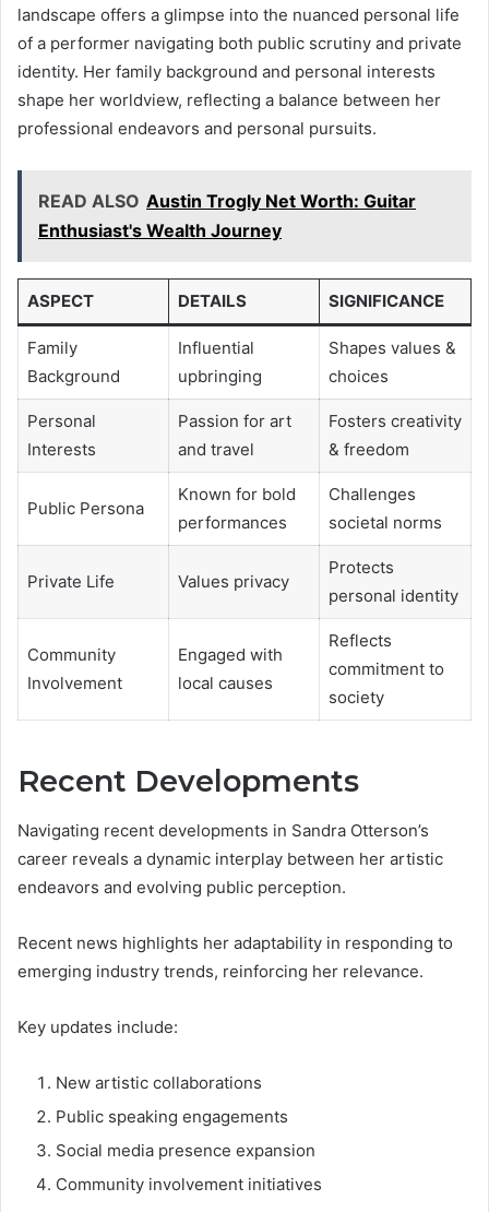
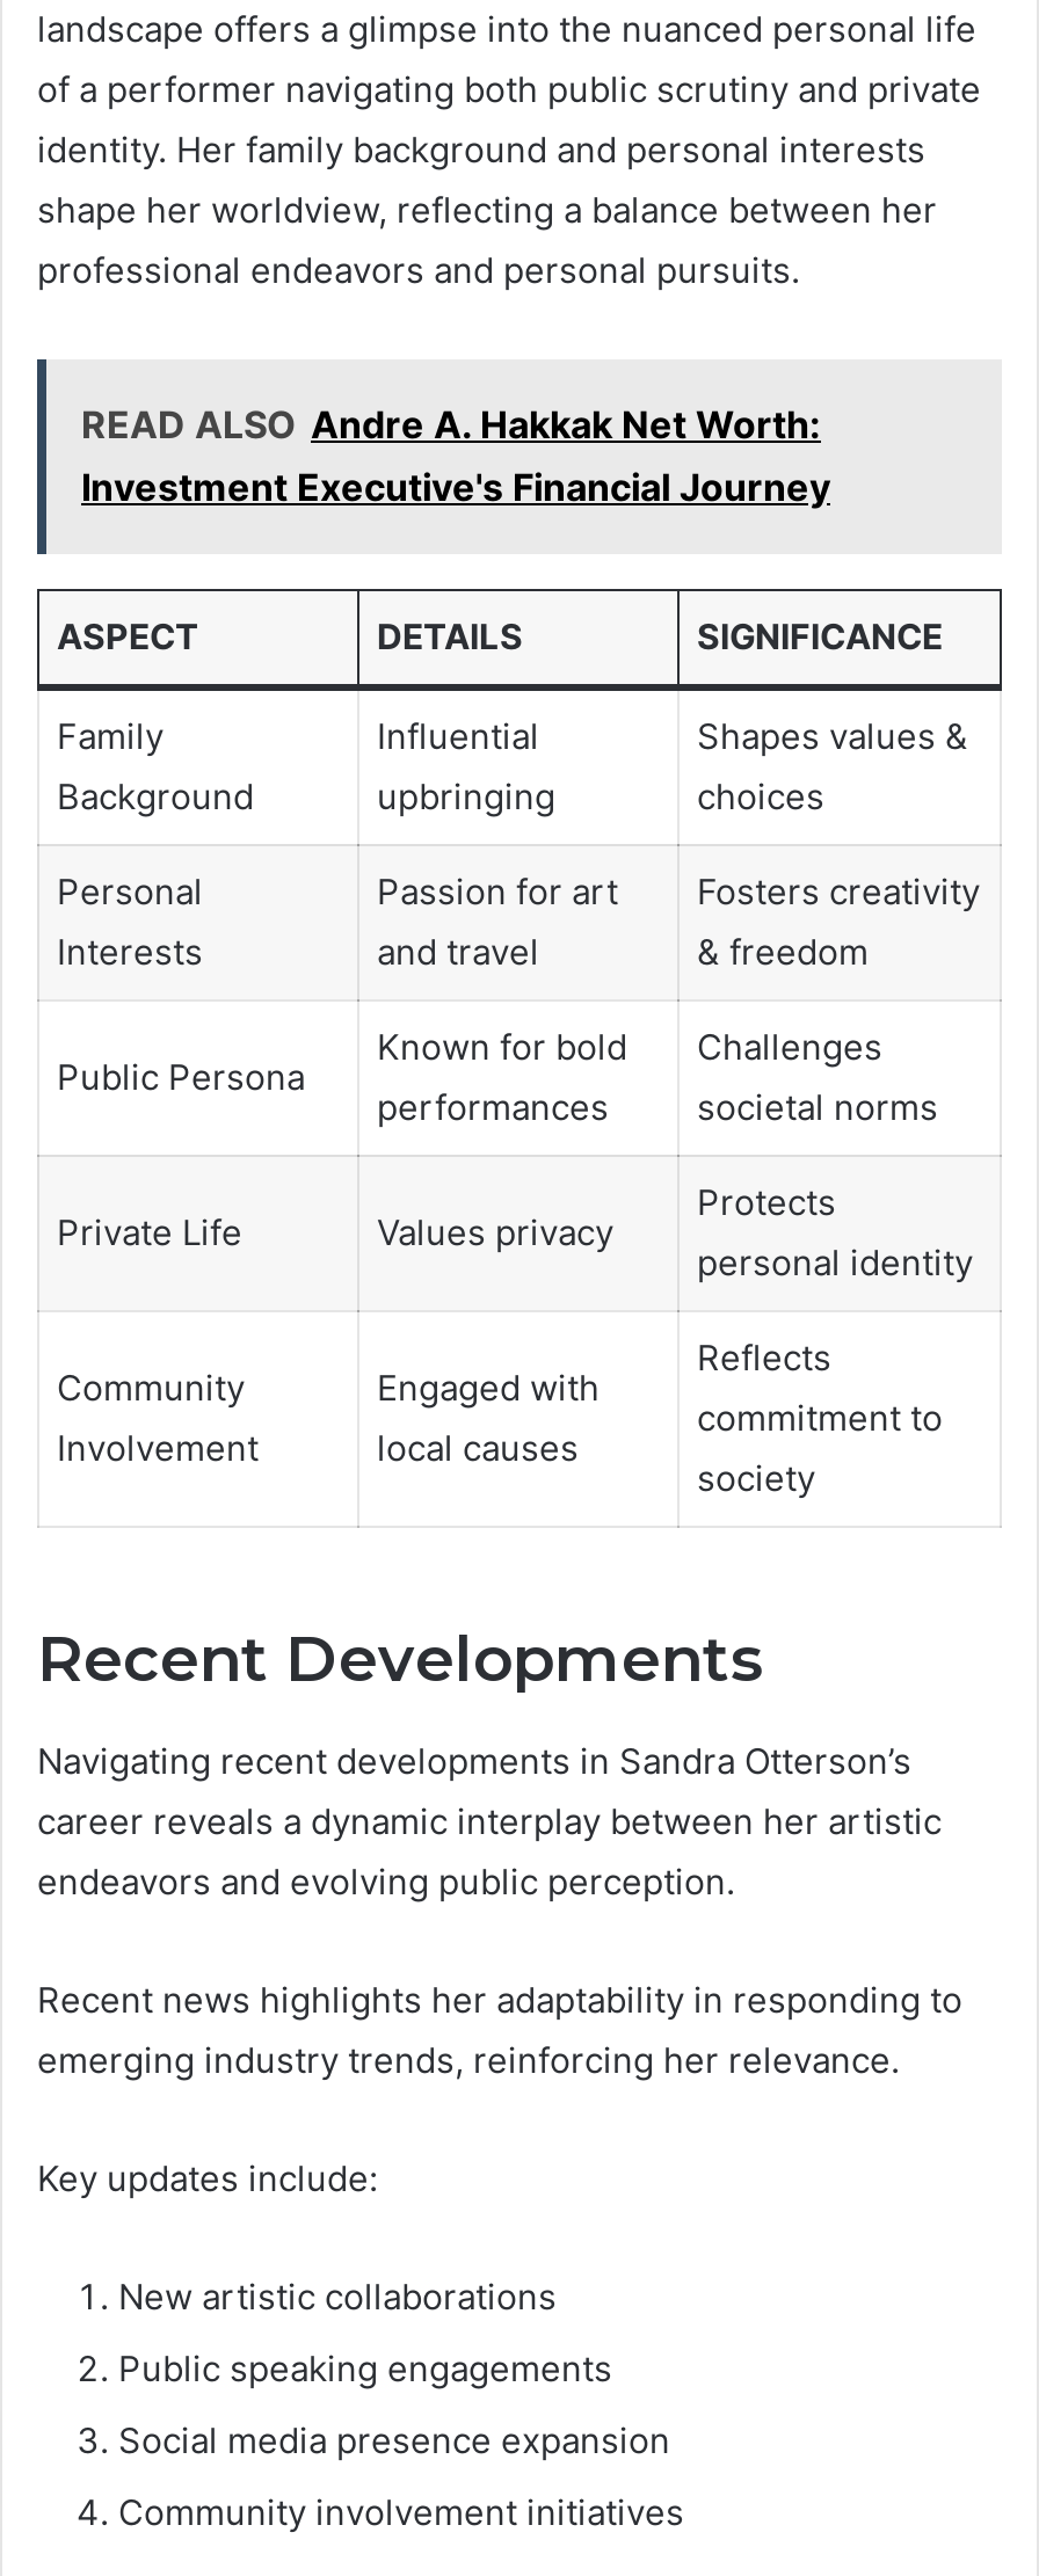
[38,189,416,241] READ ALSO Austin Trogly Net Worth: Guitar | Enthusiast's Wealth Journey -> [81,402,830,511] READ ALSO Andre A. Hakkak Net Worth: | Investment Executive's Financial Journey

